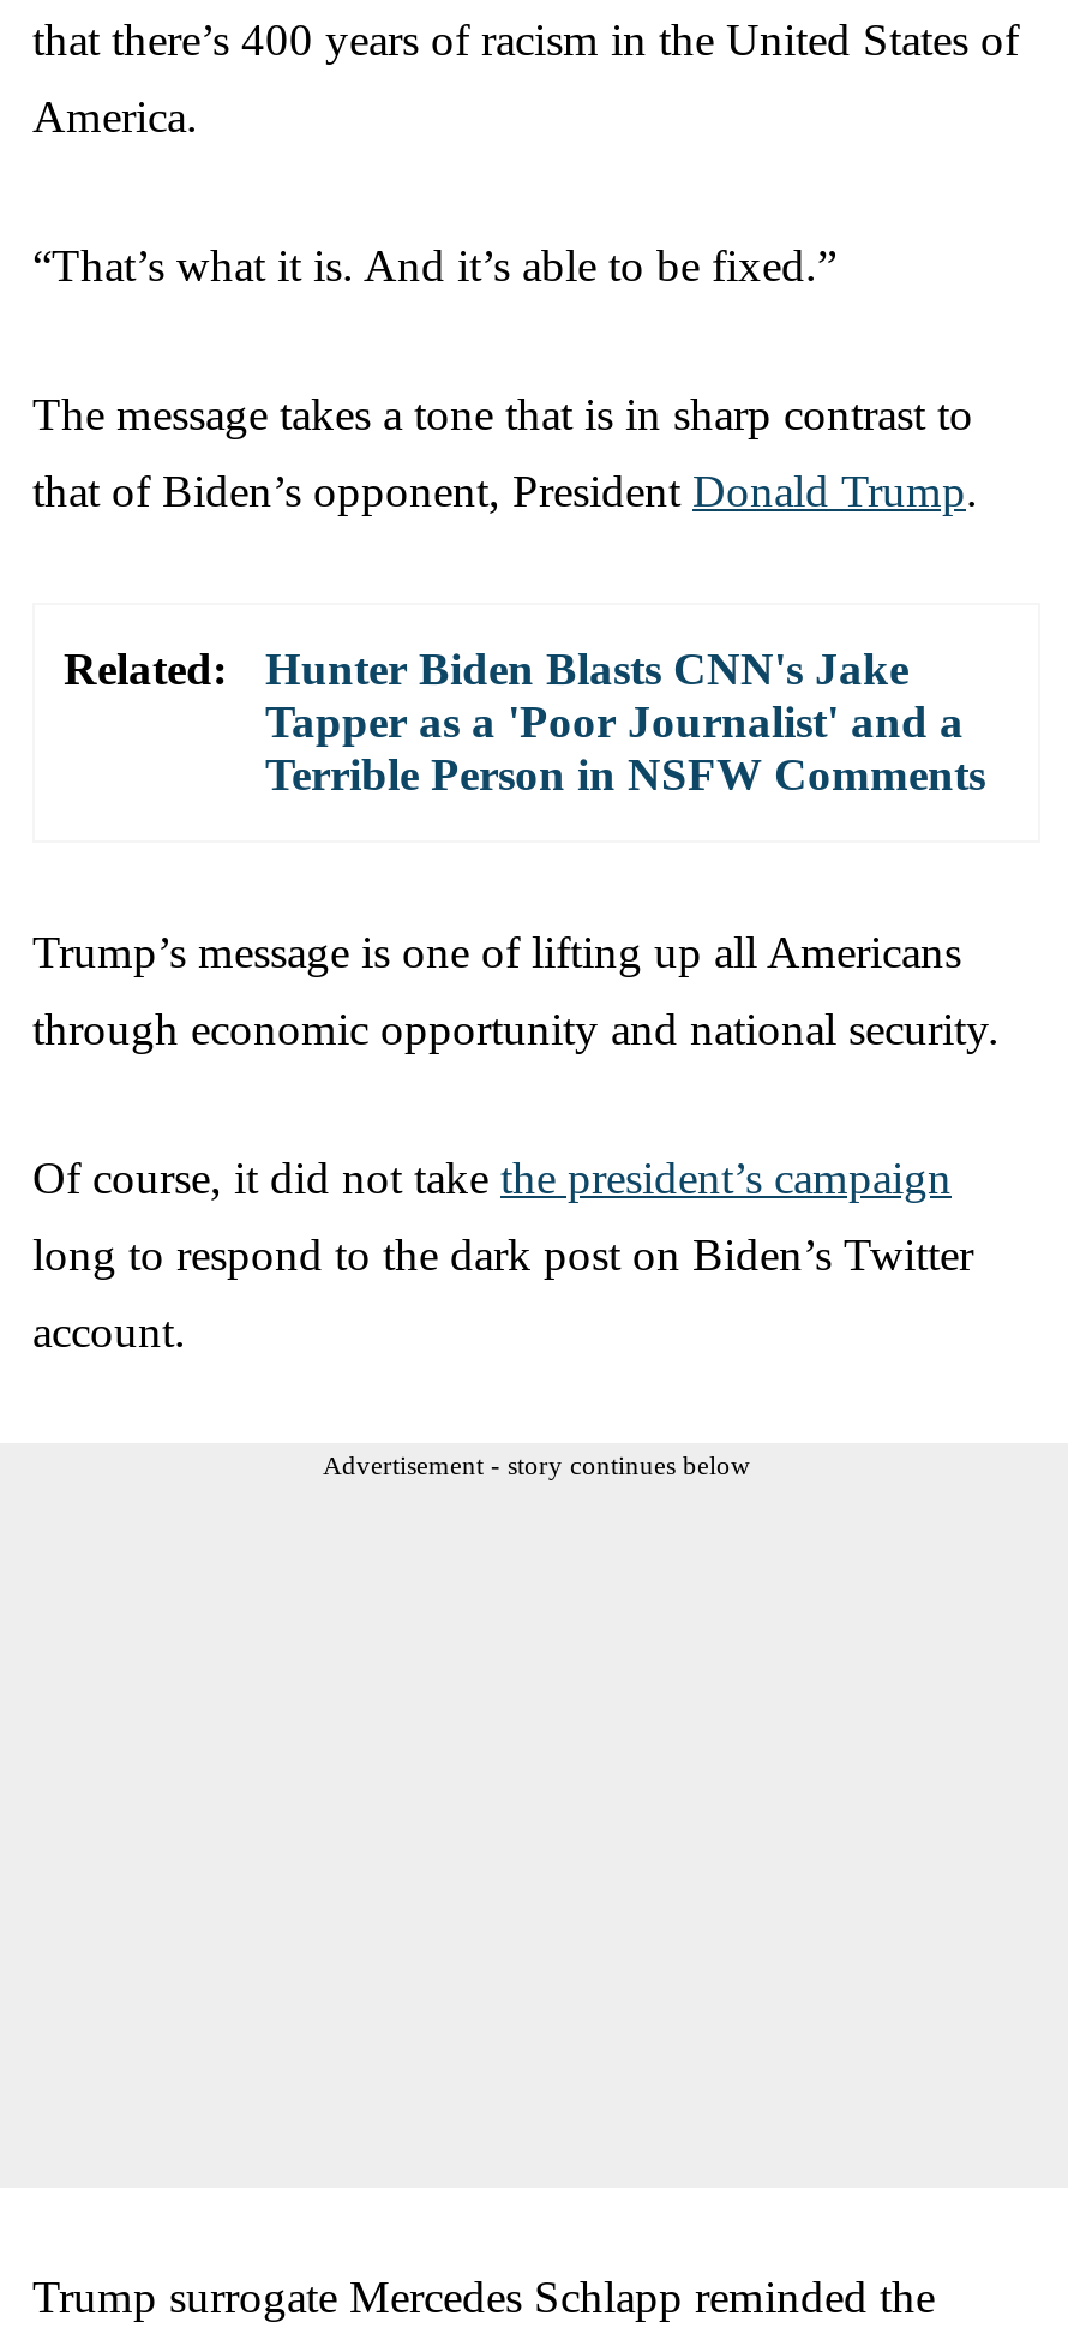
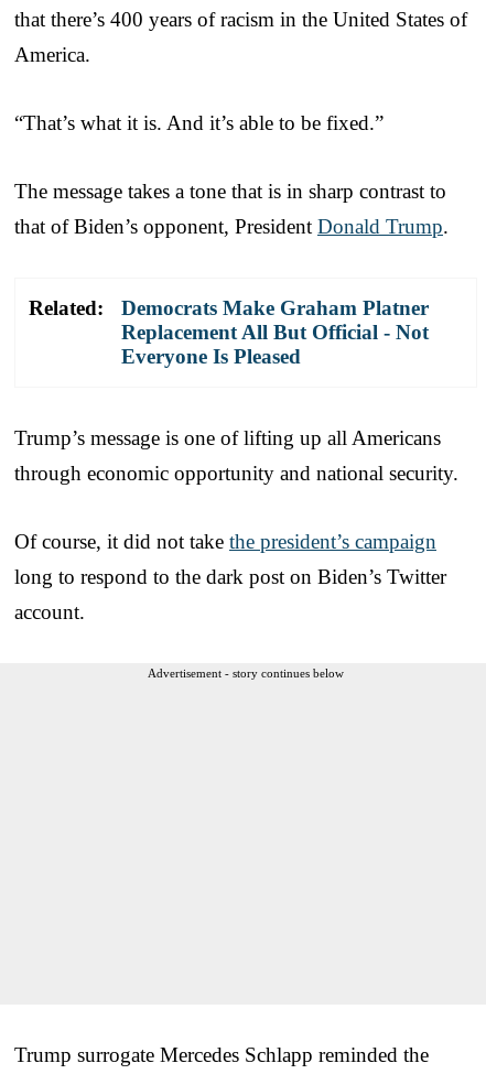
[265,643,985,799] Hunter Biden Blasts CNN's Jake | Tapper as a 'Poor Journalist' and a | Terrible Person in NSFW Comments -> [121,296,429,367] Democrats Make Graham Platner | Replacement All But Official - Not | Everyone Is Pleased

